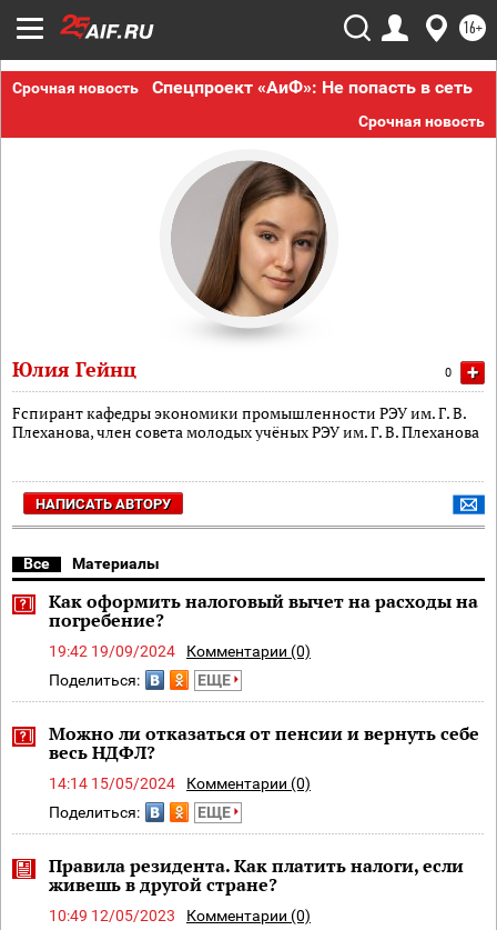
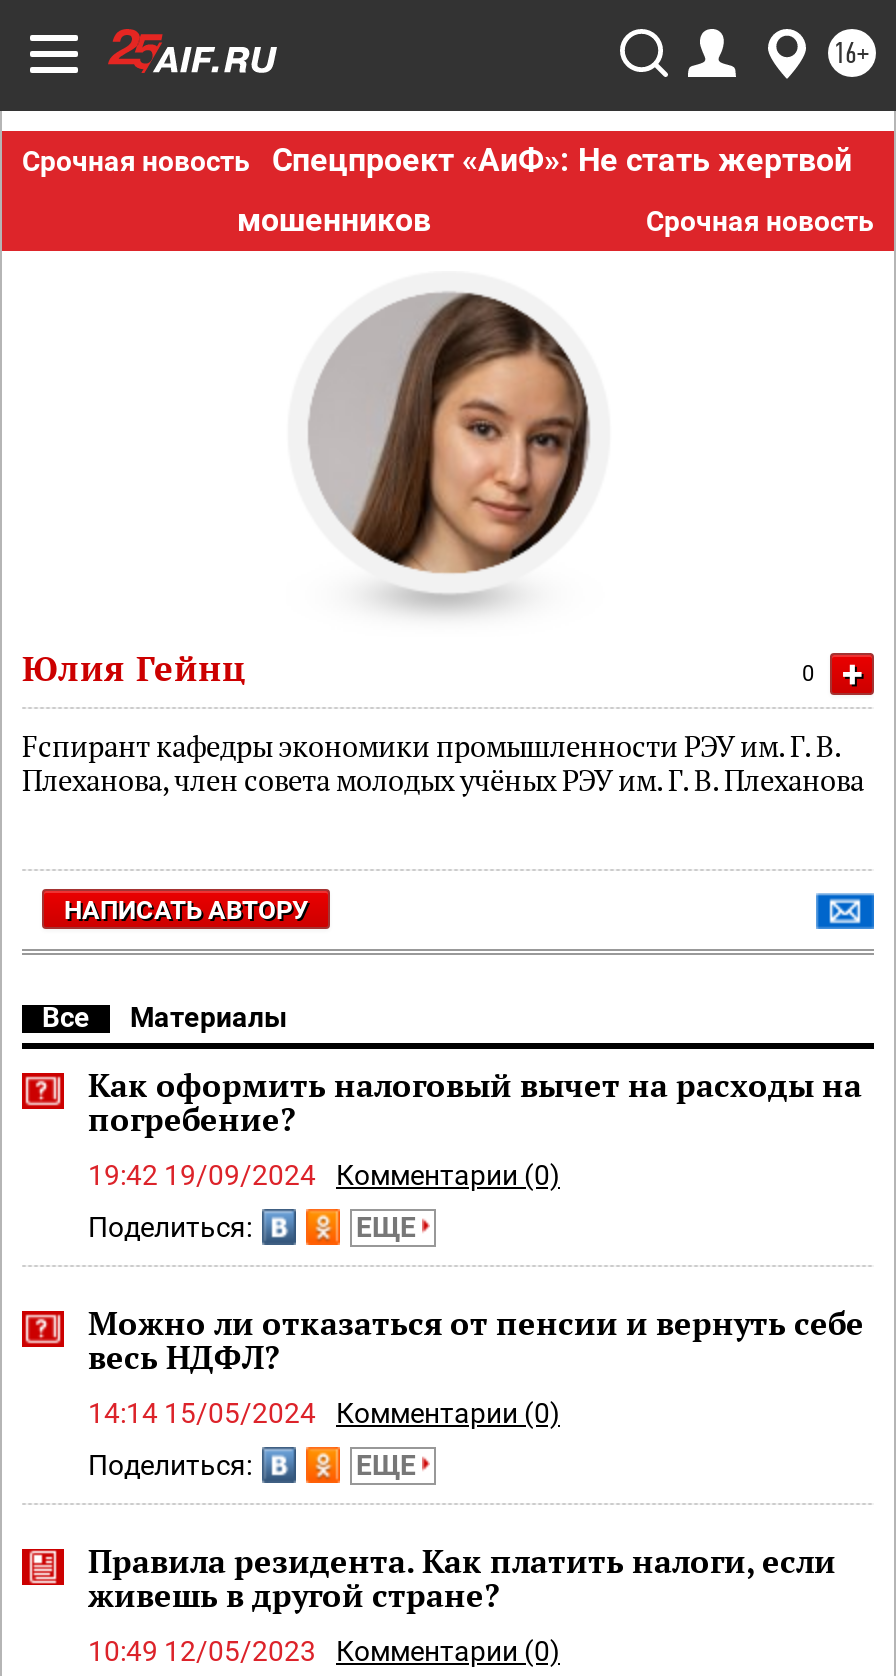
[151,77,472,98] Спецпроект «АиФ»: Не попасть в сеть -> [237,141,852,239] Спецпроект «АиФ»: Не стать жертвой | мошенников

